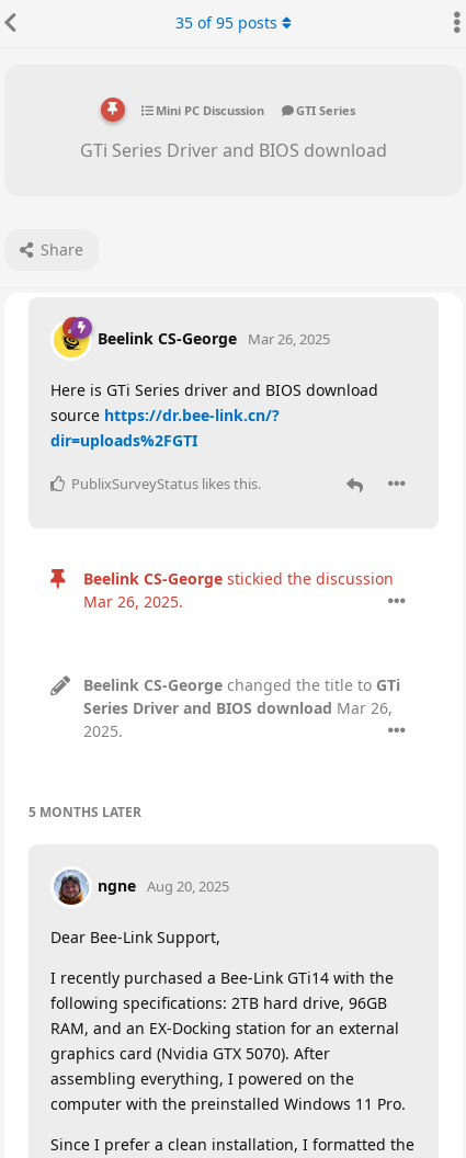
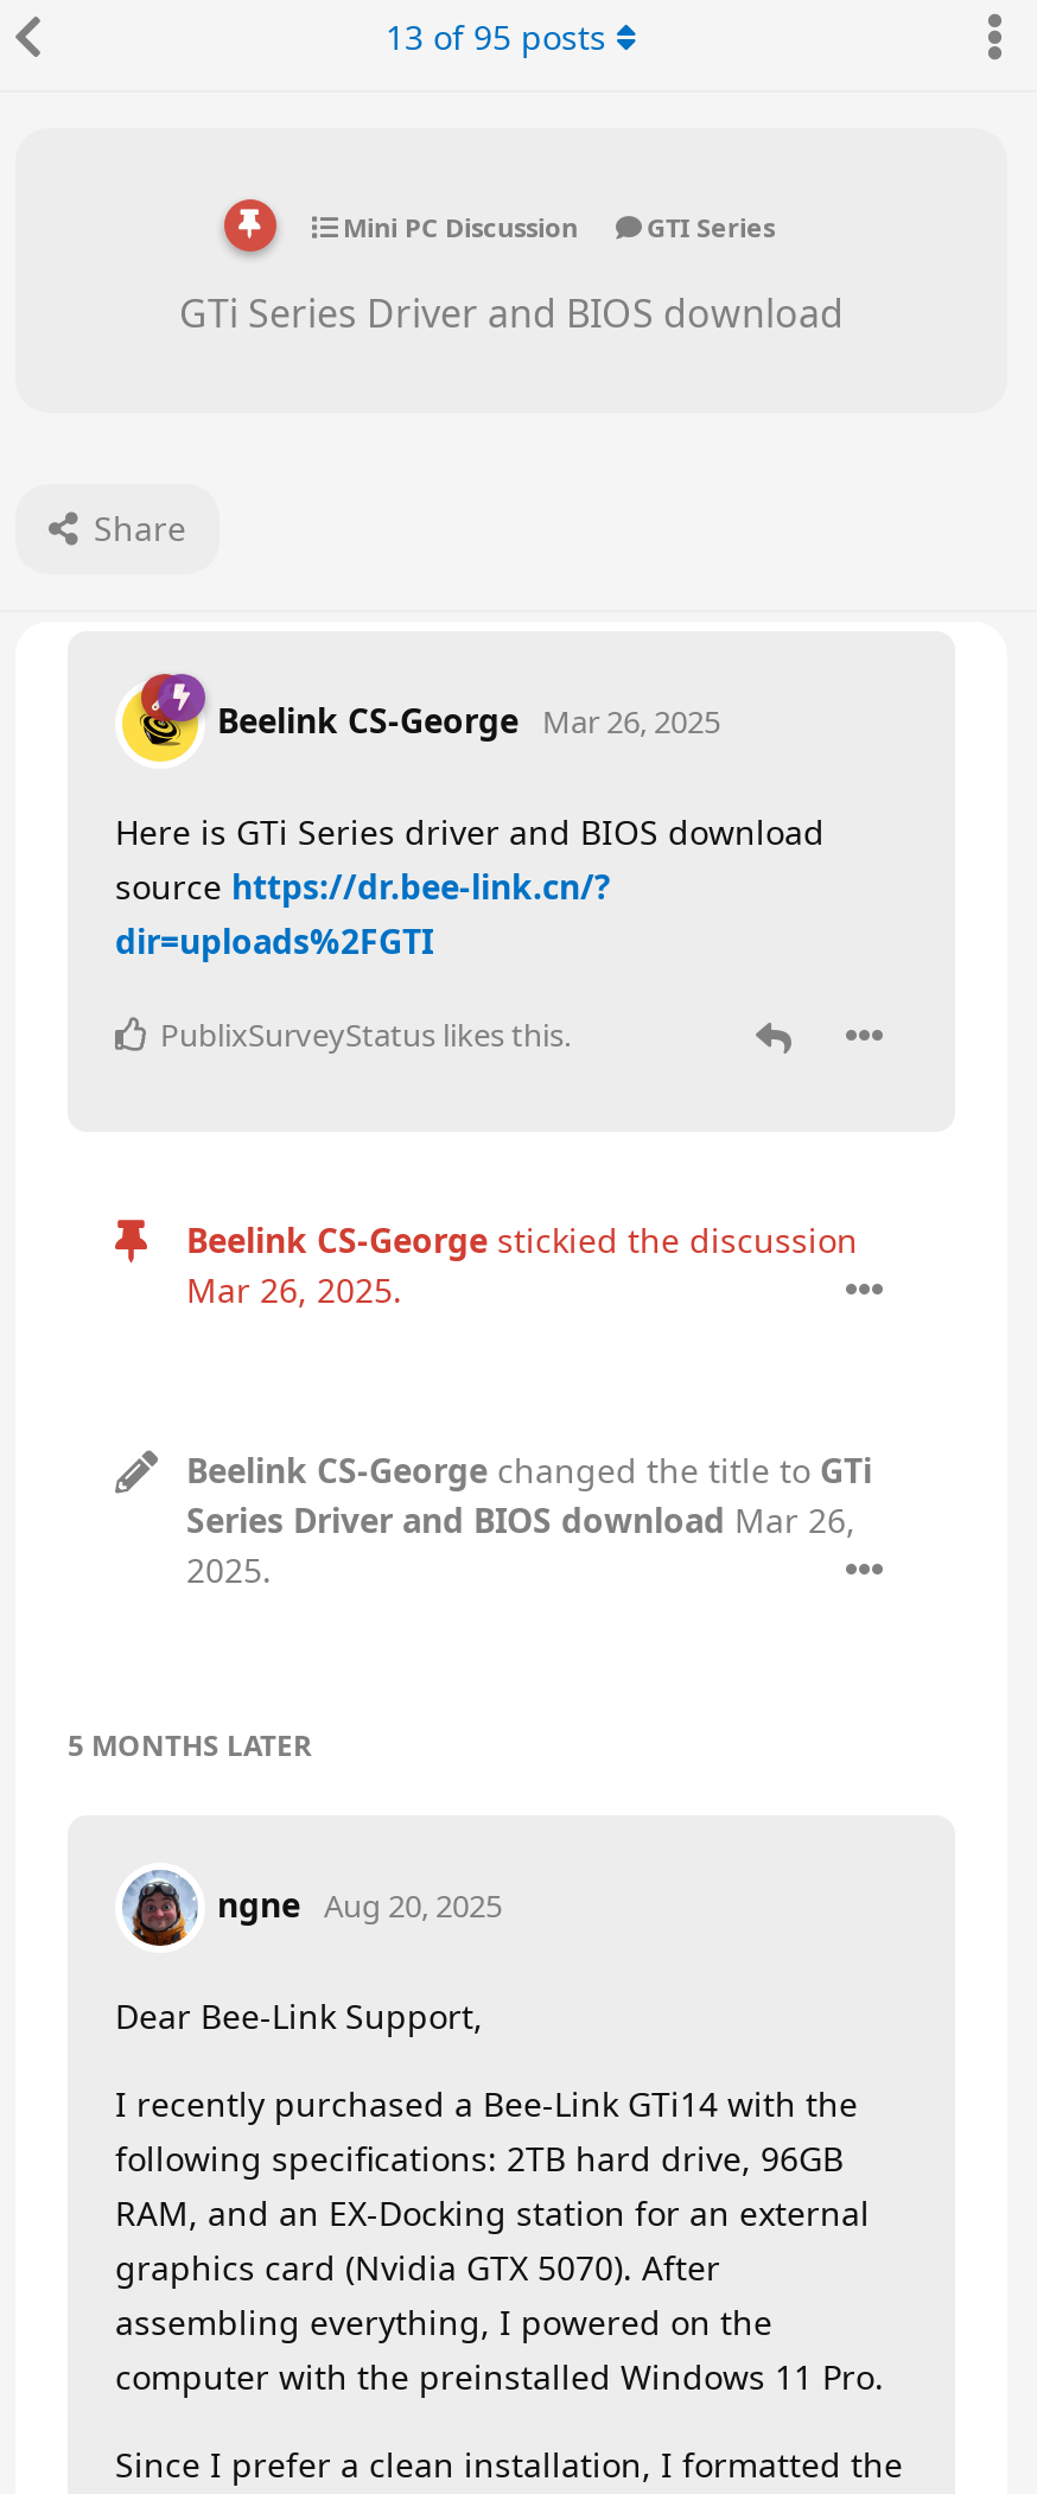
[175,12,277,33] 35 of 95 posts -> [386,14,606,59] 13 of 95 posts

